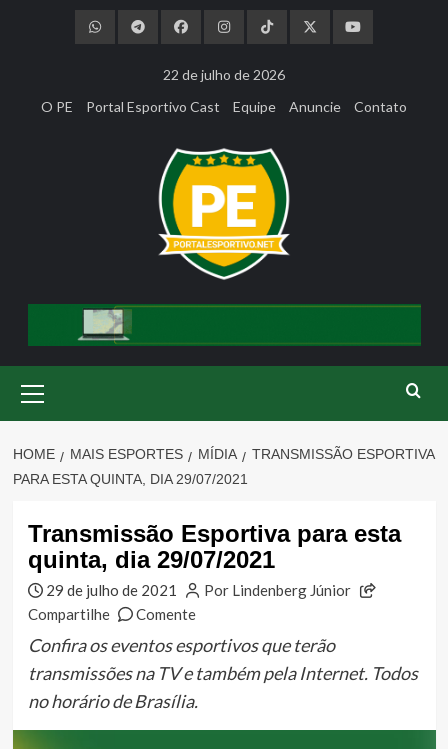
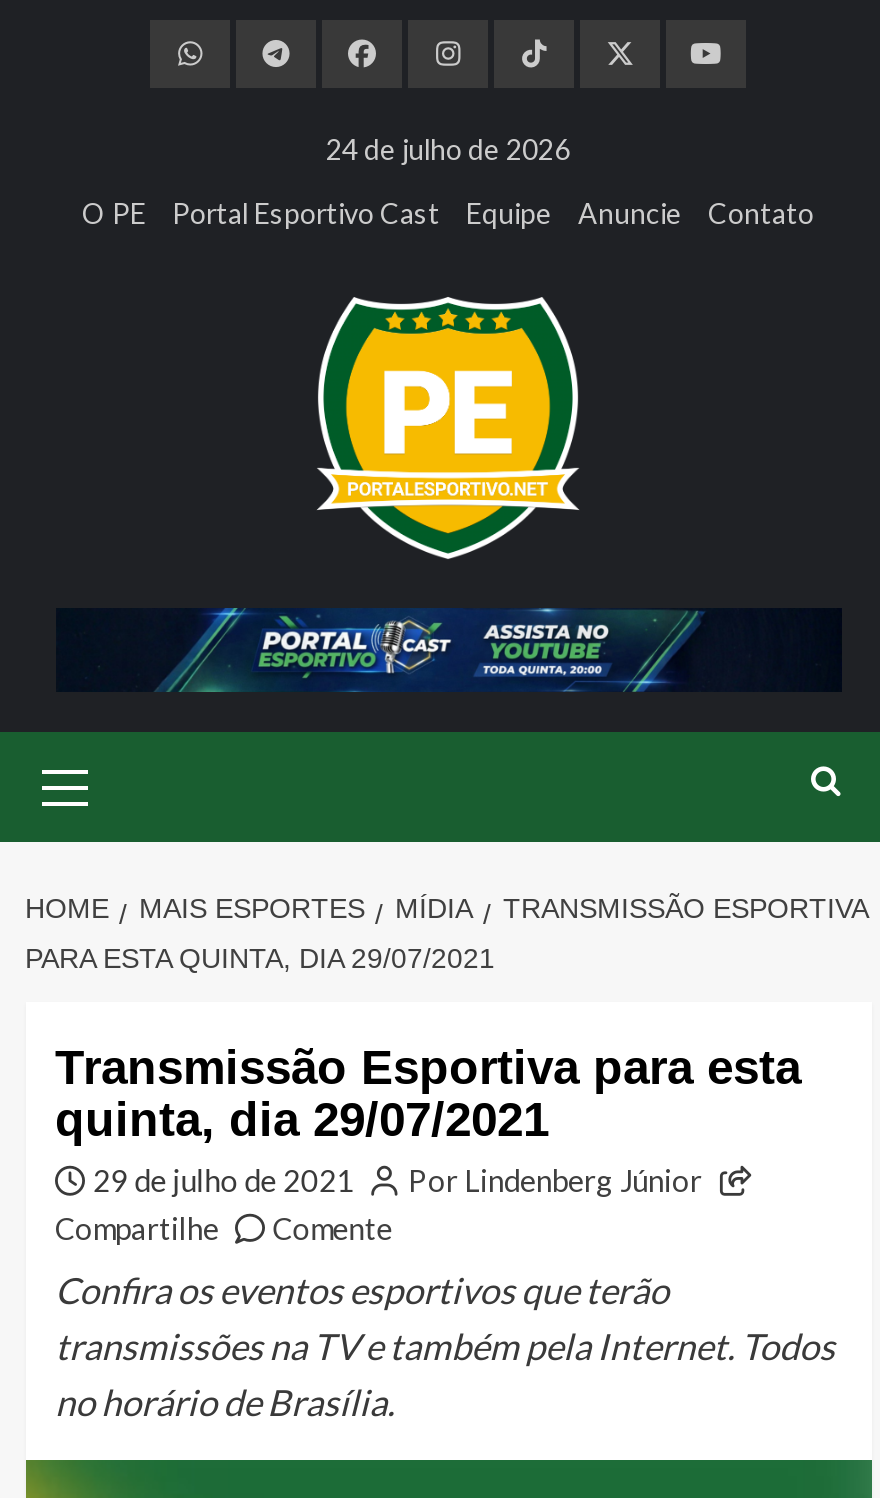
[163,66,285,83] 22 de julho de 2026 -> [326,132,570,166] 24 de julho de 2026
[28,304,421,346] [image] -> [56,606,842,692] [image]

